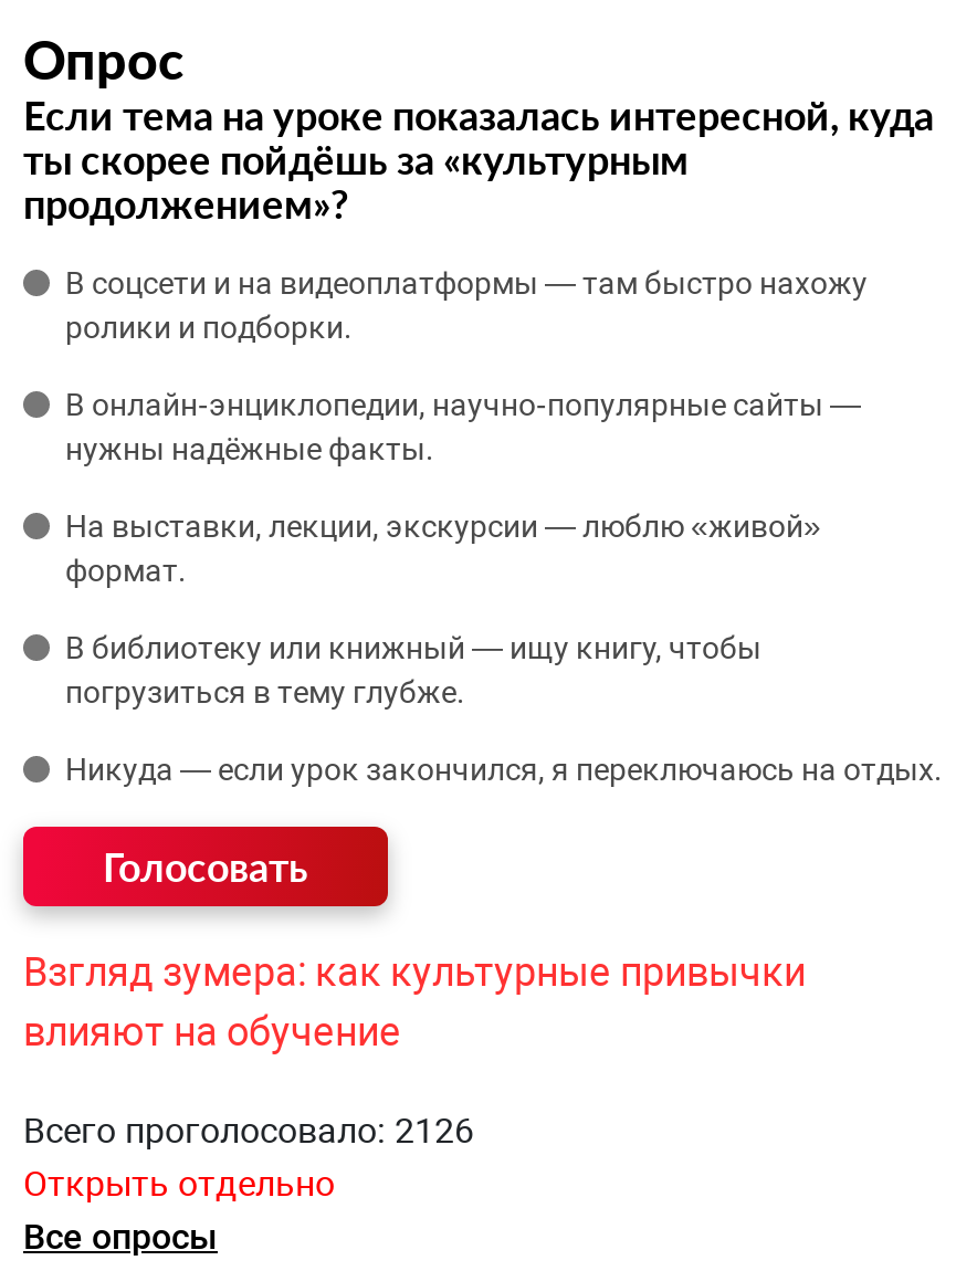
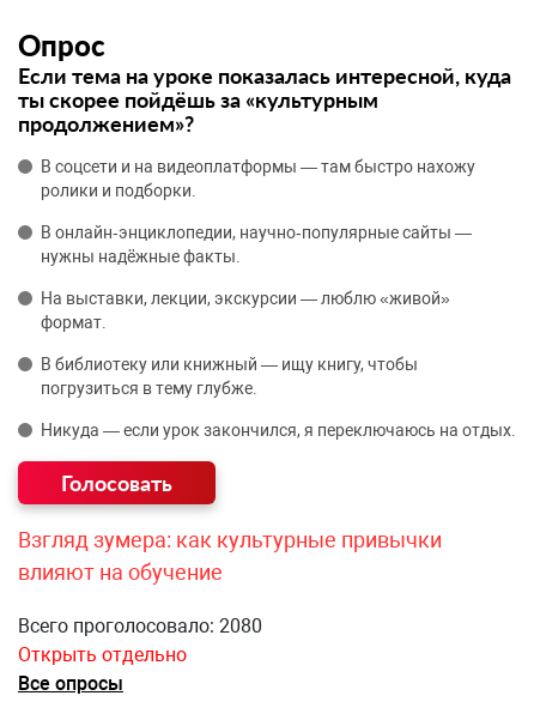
[23,1109,474,1151] Всего проголосовало: 2126 -> [18,614,262,637] Всего проголосовало: 2080

